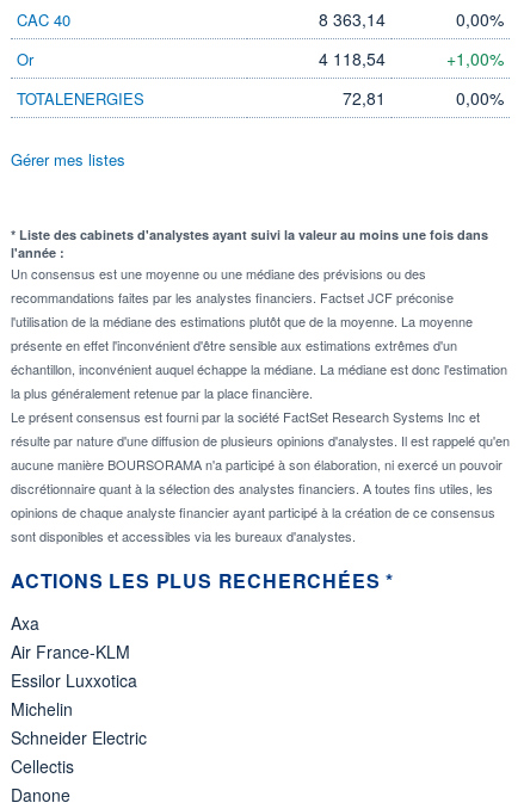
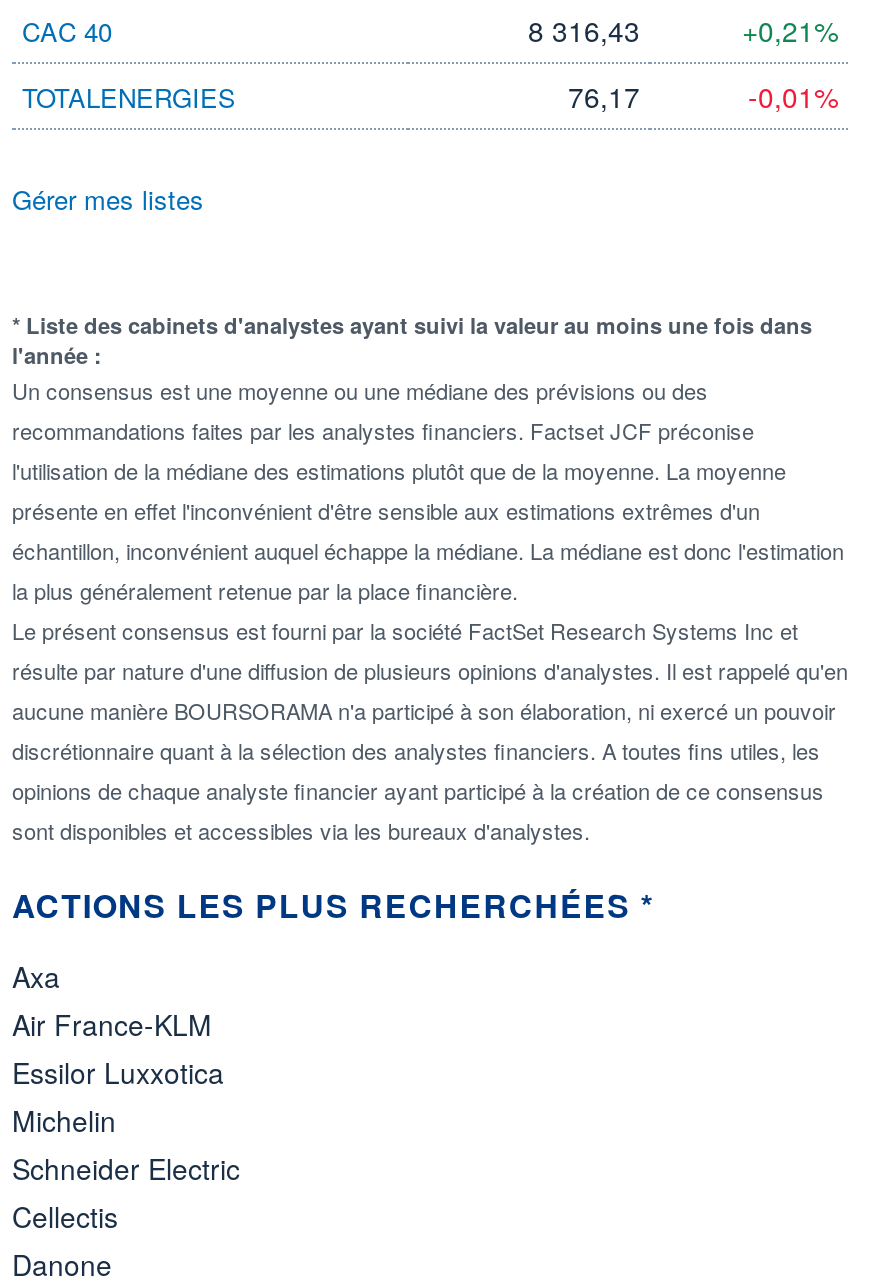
[17,7,504,70] 8 363,14 | 0,00% | Or | 4 118,54 | +1,00% -> [528,10,838,50] 8 316,43 | +0,21%
[343,86,386,110] 72,81 -> [568,76,640,116] 76,17
[456,86,504,110] 0,00% -> [748,76,838,116] -0,01%

